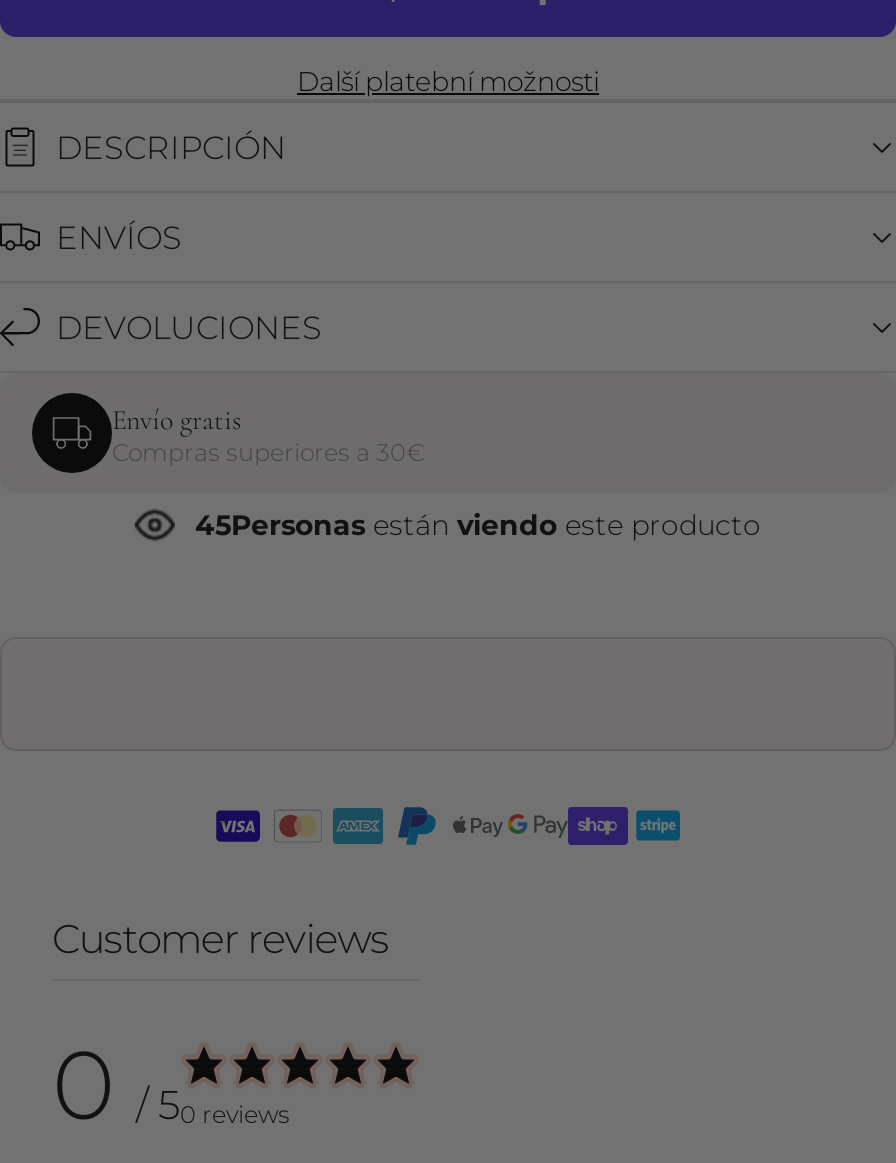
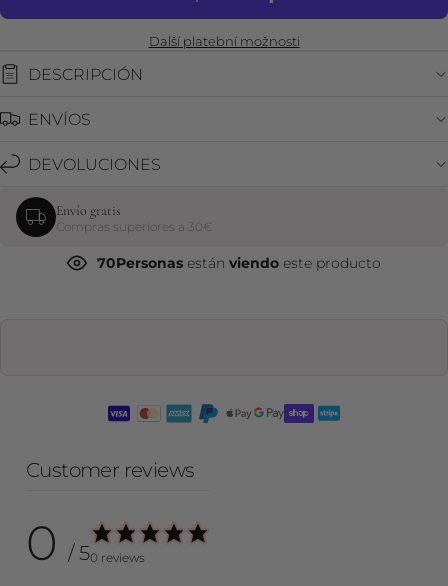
[195,507,761,543] 45Personas están viendo este producto -> [97,254,381,272] 70Personas están viendo este producto

